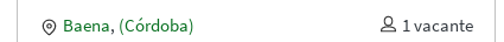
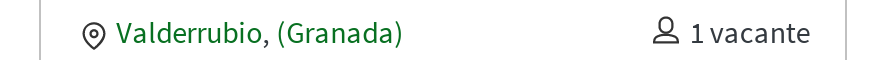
[62,14,194,36] Baena, (Córdoba) -> [116,12,404,50] Valderrubio, (Granada)

